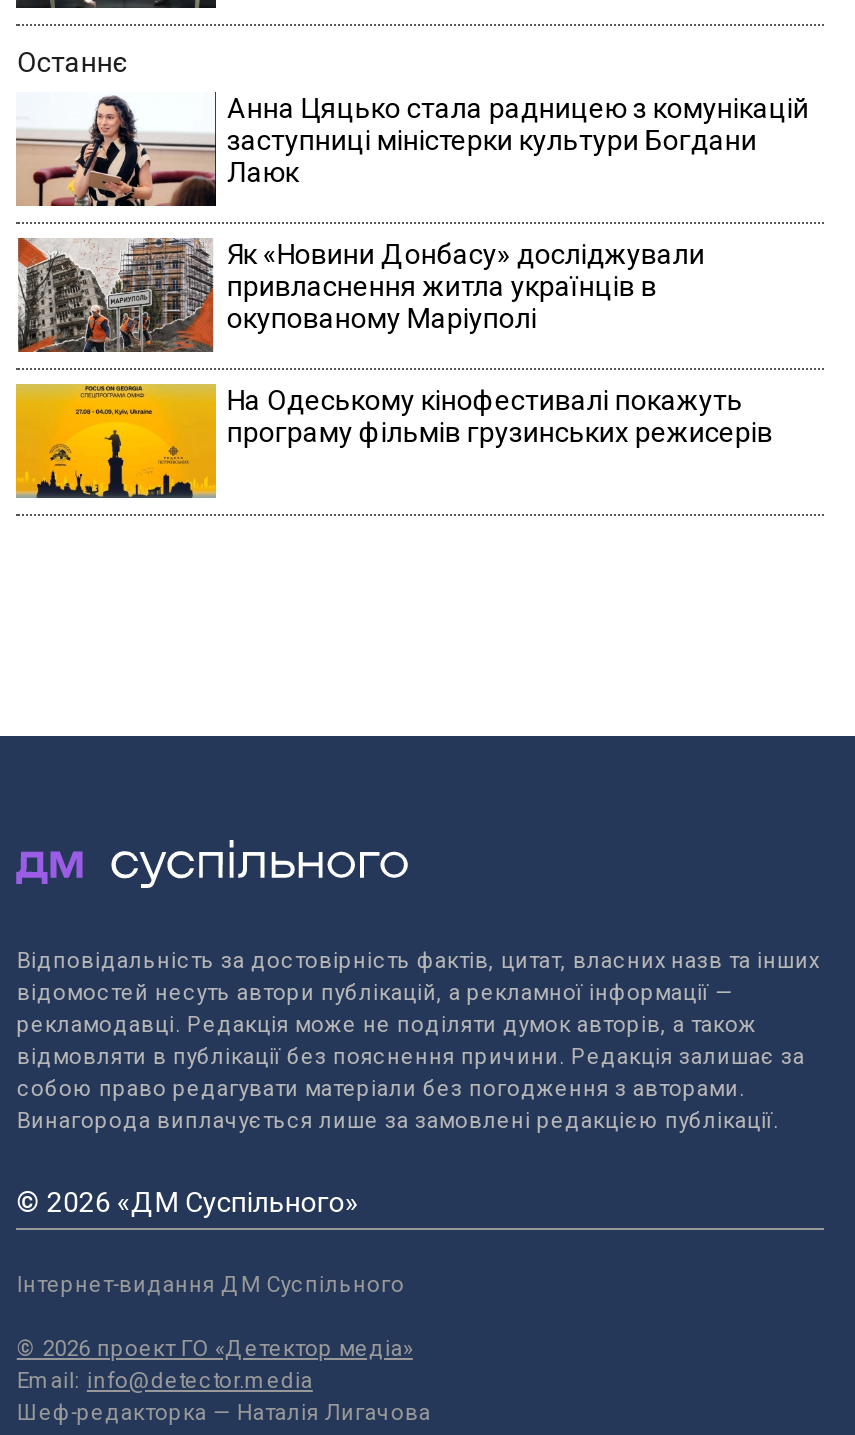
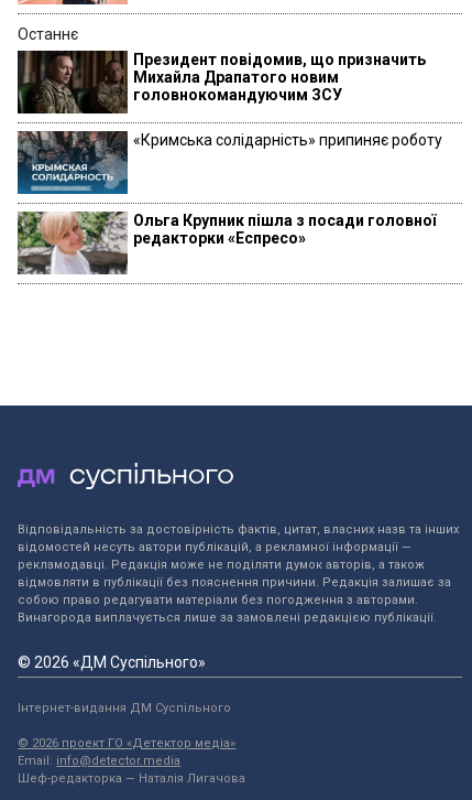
[16,92,809,208] [image] | Анна Цяцько стала радницею з комунікацій | заступниці міністерки культури Богдани | Лаюк -> [17,50,426,115] [image] | Президент повідомив, що призначить | Михайла Драпатого новим | головнокомандуючим ЗСУ
[16,236,705,354] [image] | Як «Новини Донбасу» досліджували | привласнення житла українців в | окупованому Маріуполі -> [17,130,443,195] [image] | «Кримська солідарність» припиняє роботу
[14,382,773,500] [image] | На Одеському кінофестивалі покажуть | програму фільмів грузинських режисерів -> [17,210,436,274] [image] | Ольга Крупник пішла з посади головної | редакторки «Еспресо»

